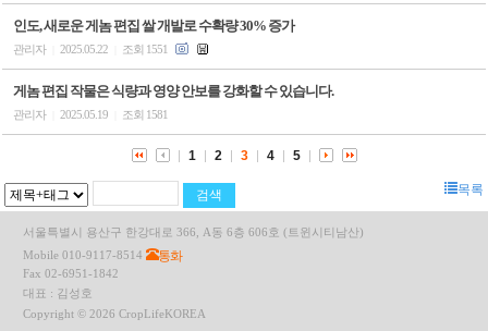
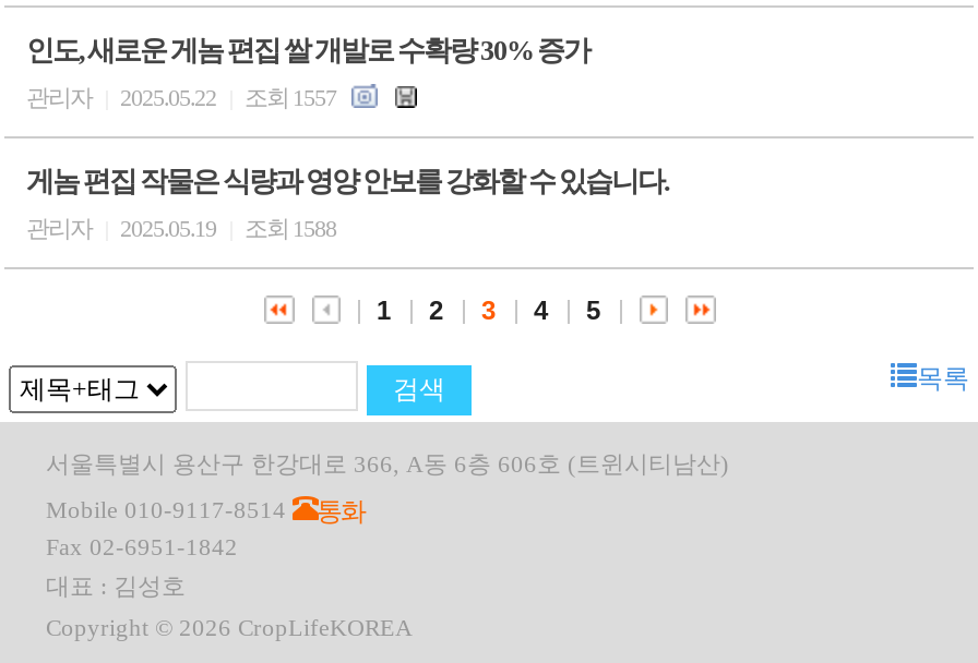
[13,43,170,56] 관리자 2025.05.22 조회 1551 -> [26,84,341,110] 관리자 2025.05.22 조회 1557
[13,108,168,121] 관리자 2025.05.19 조회 1581 -> [26,215,336,241] 관리자 2025.05.19 조회 1588

